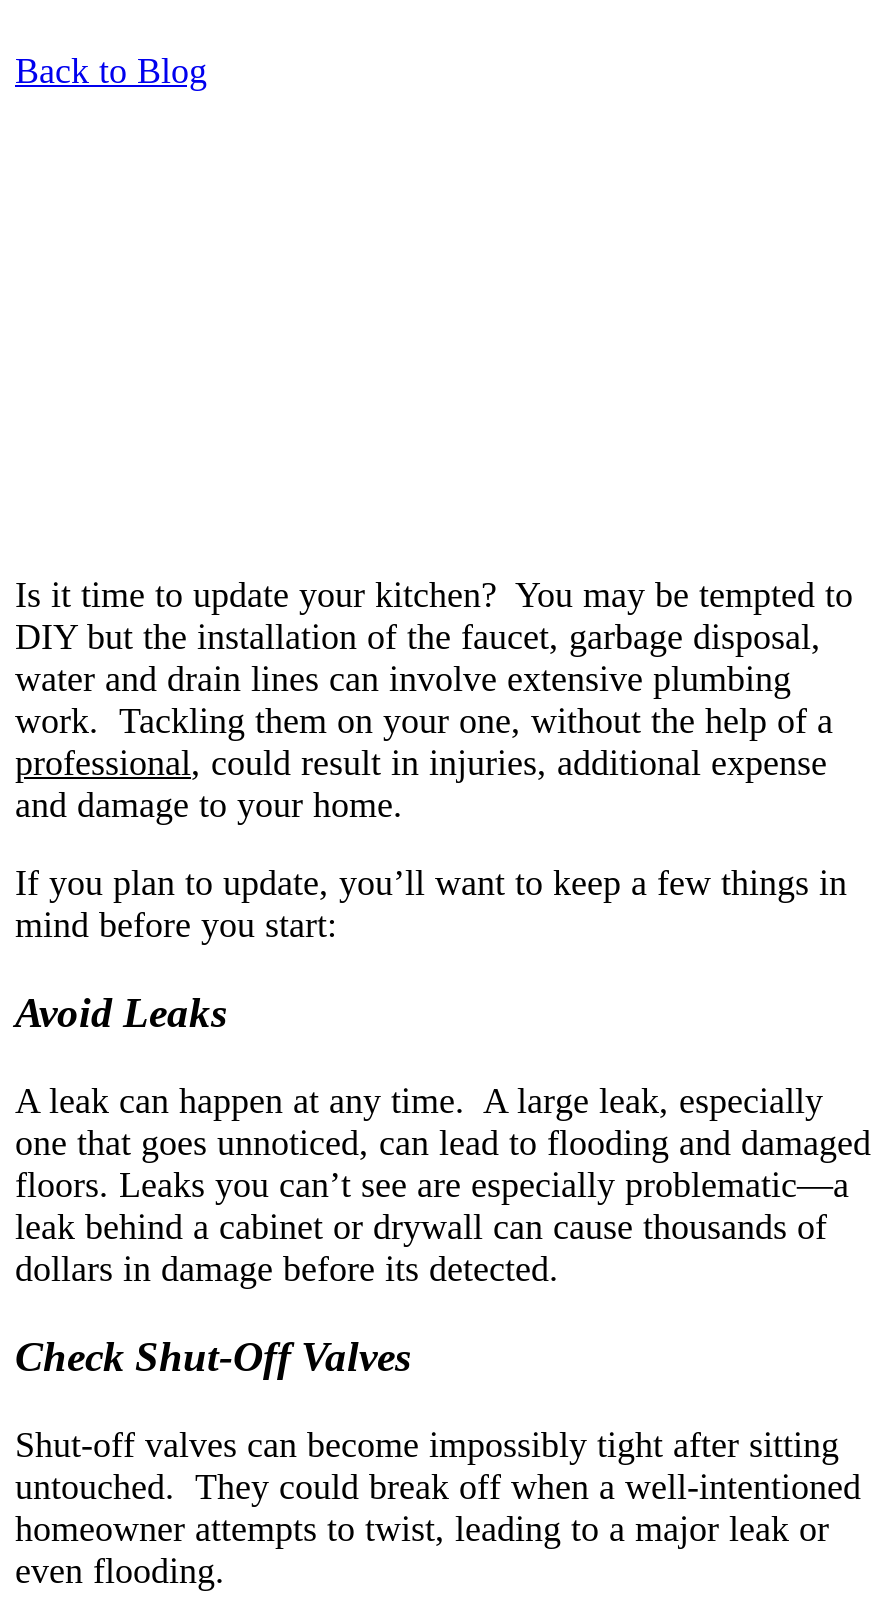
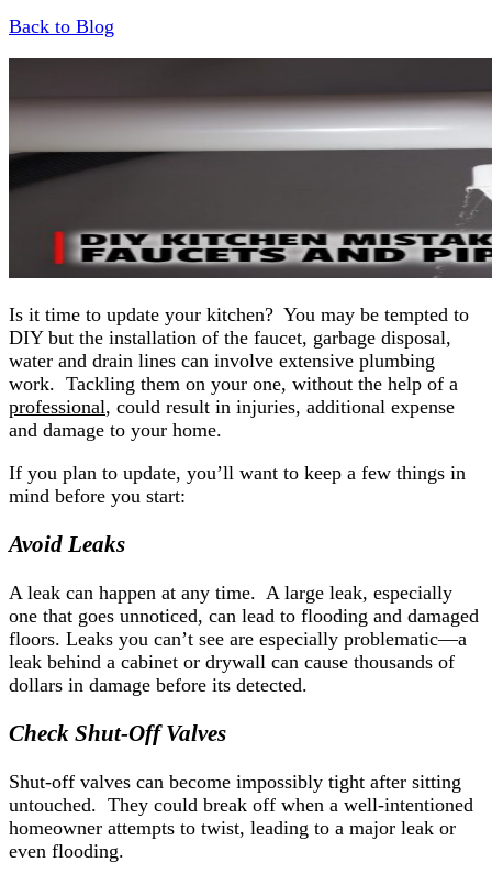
none -> [8,57,489,279] [image]

